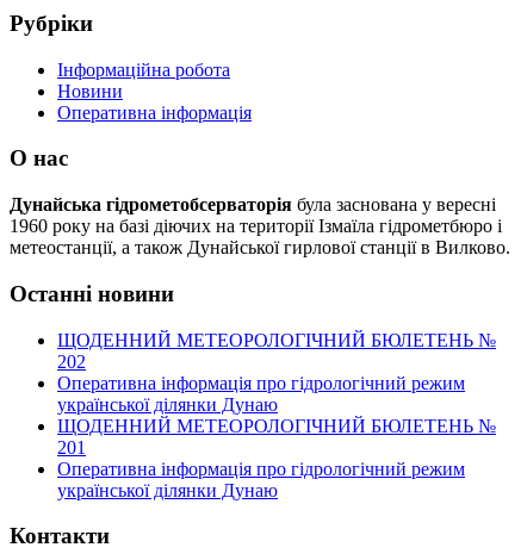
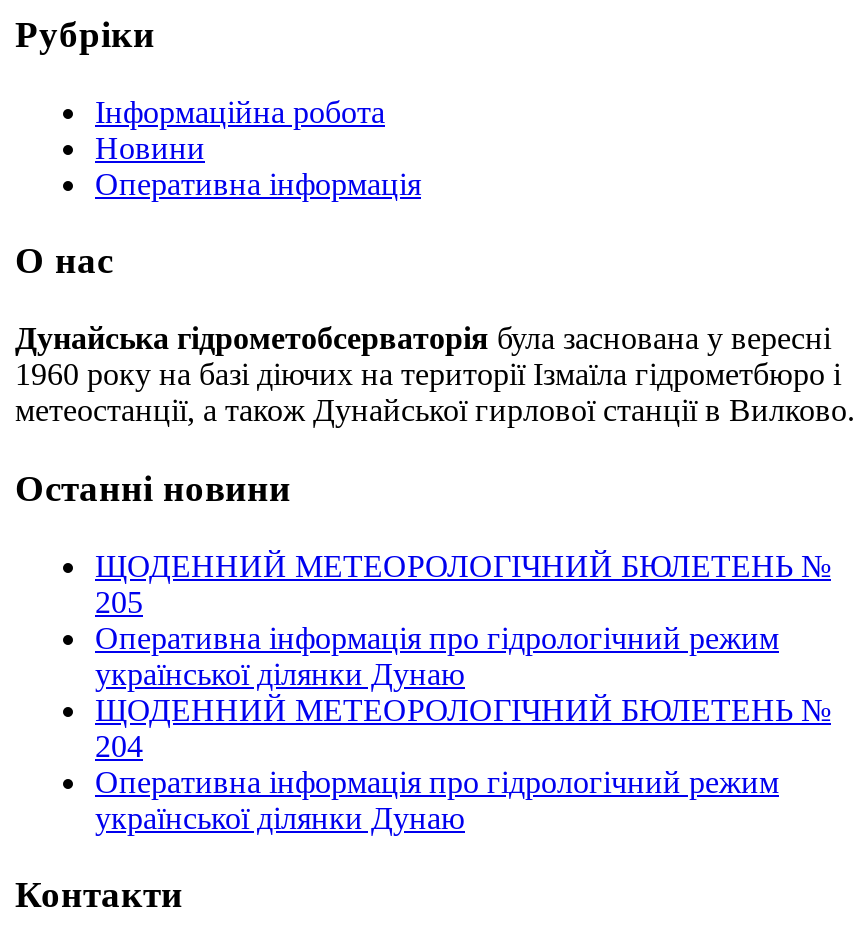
[57,351,86,371] 202 -> [95,584,143,618] 205
[57,437,86,457] 201 -> [95,728,143,762] 204

